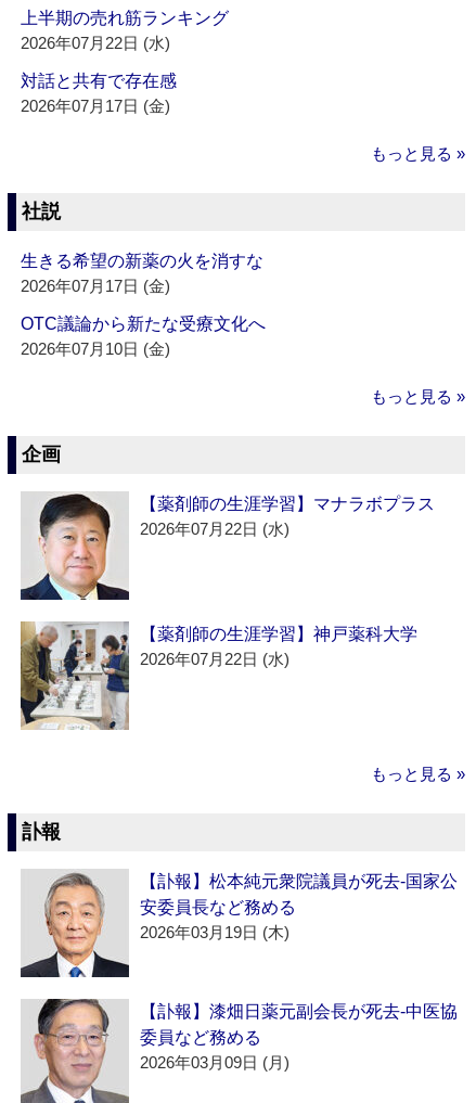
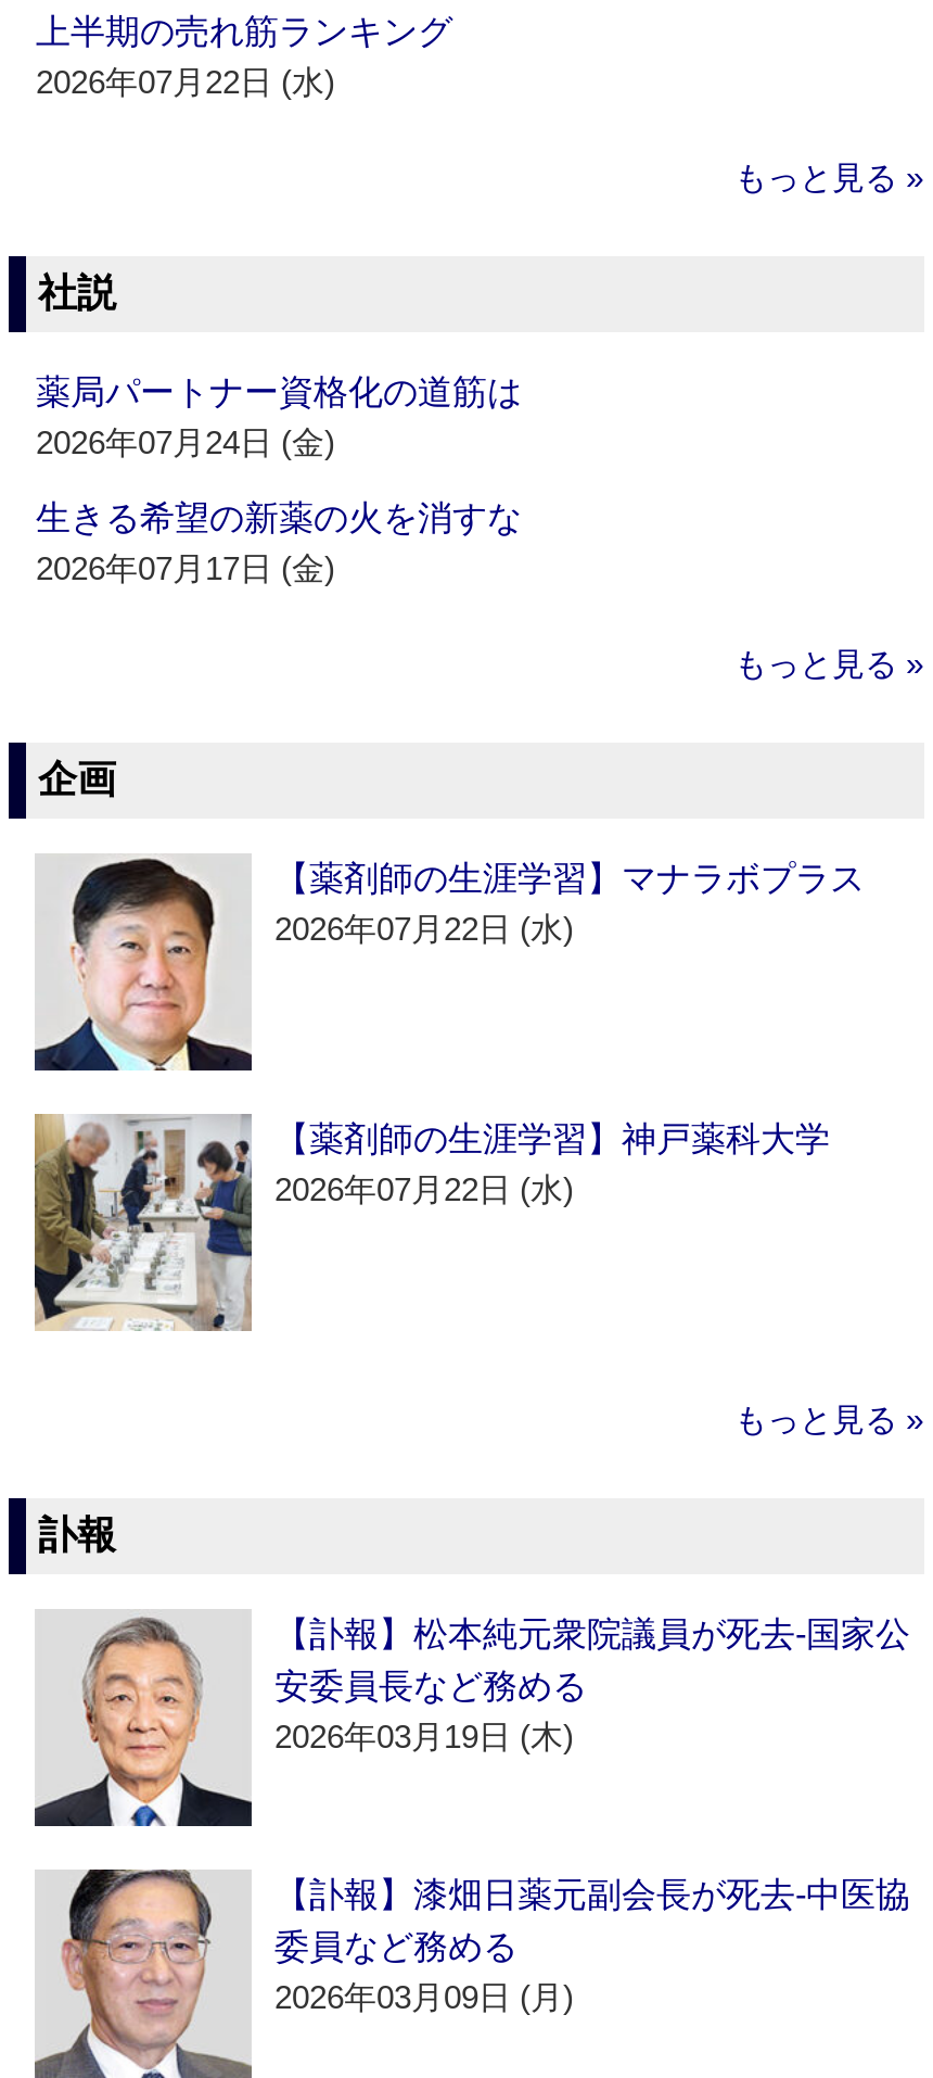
[21,72,177,115] 対話と共有で存在感 | 2026年07月17日 (金) -> none
none -> [36,374,522,461] 薬局パートナー資格化の道筋は | 2026年07月24日 (金)
[21,315,266,358] OTC議論から新たな受療文化へ | 2026年07月10日 (金) -> none

